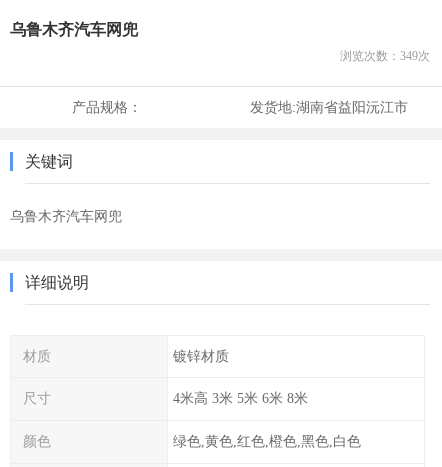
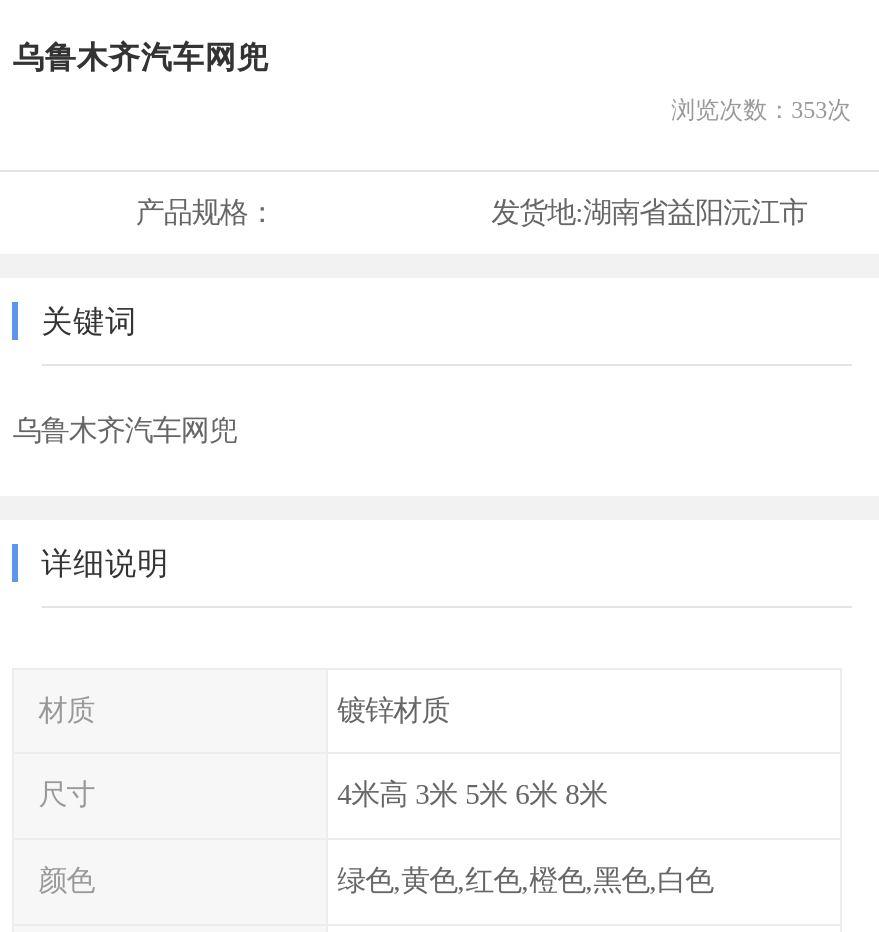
[340,49,430,63] 浏览次数：349次 -> [671,95,851,123] 浏览次数：353次

